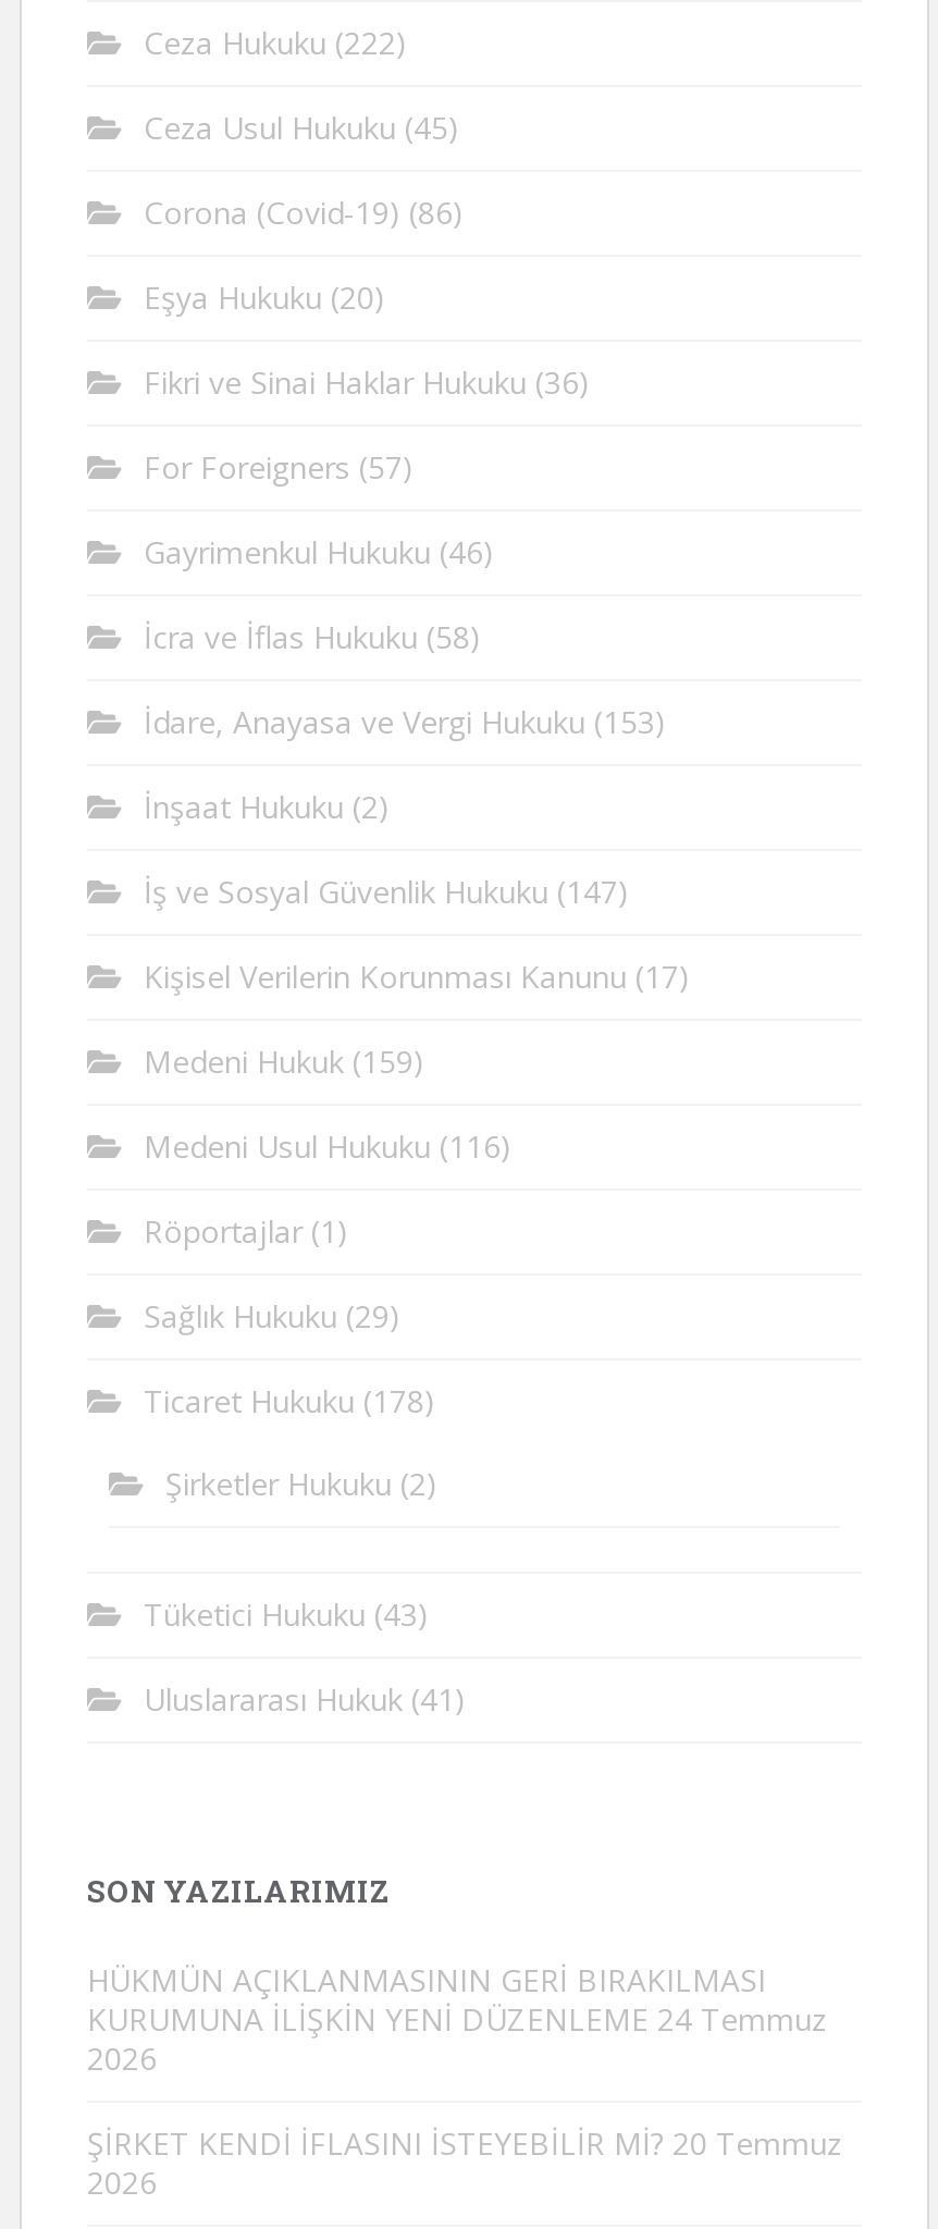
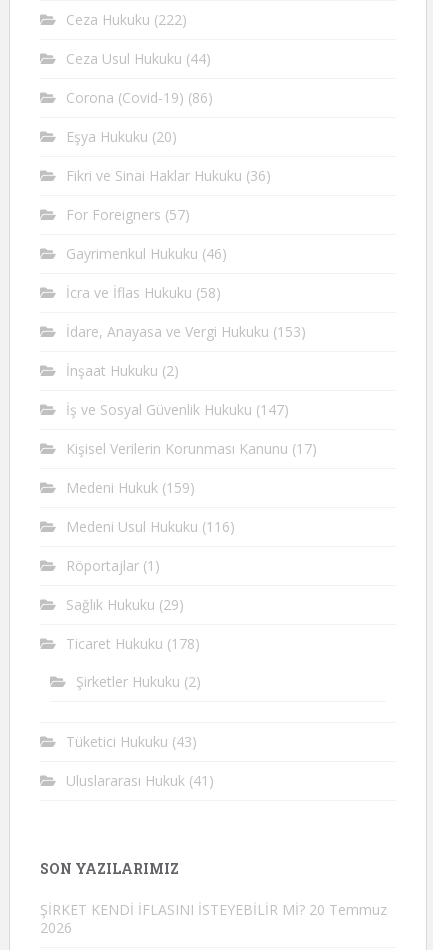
[144,107,459,149] Ceza Usul Hukuku (45) -> [66,49,211,68] Ceza Usul Hukuku (44)
[87,1960,827,2079] HÜKMÜN AÇIKLANMASININ GERİ BIRAKILMASI | KURUMUNA İLİŞKİN YENİ DÜZENLEME 24 Temmuz | 2026 -> none

